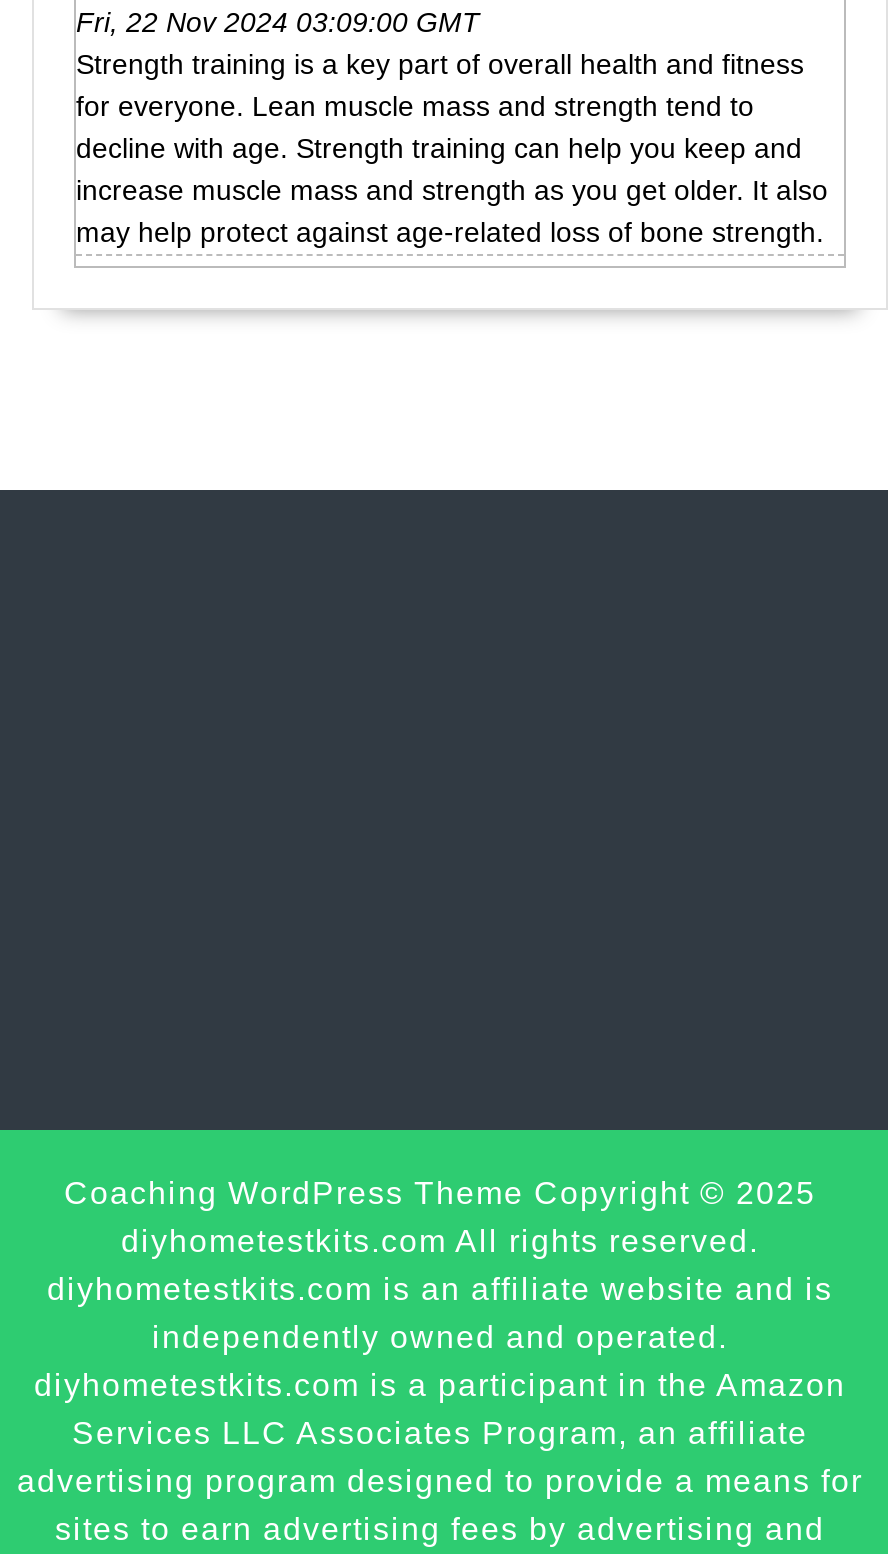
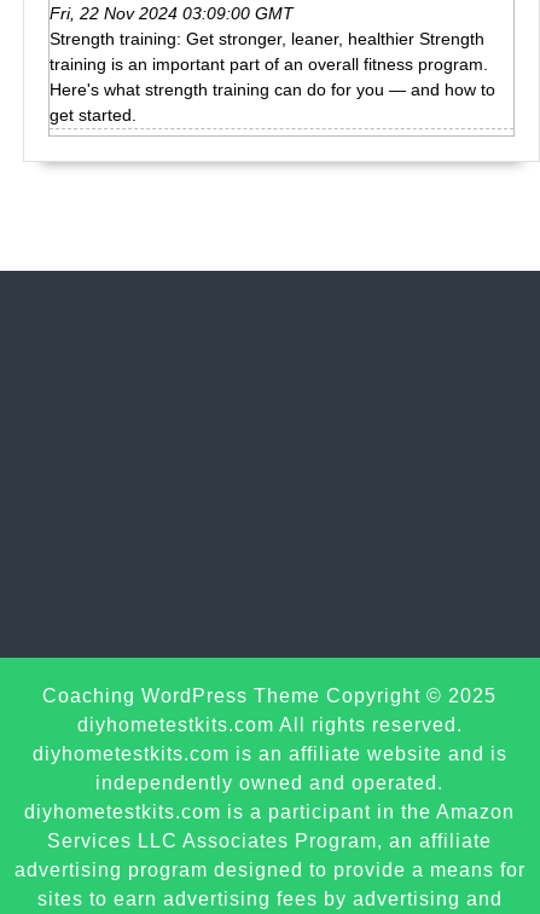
[76,48,828,248] Strength training is a key part of overall health and fitness | for everyone. Lean muscle mass and strength tend to | decline with age. Strength training can help you keep and | increase muscle mass and strength as you get older. It also | may help protect against age-related loss of bone strength. -> [50,29,495,125] Strength training: Get stronger, leaner, healthier Strength | training is an important part of an overall fitness program. | Here's what strength training can do for you — and how to | get started.

